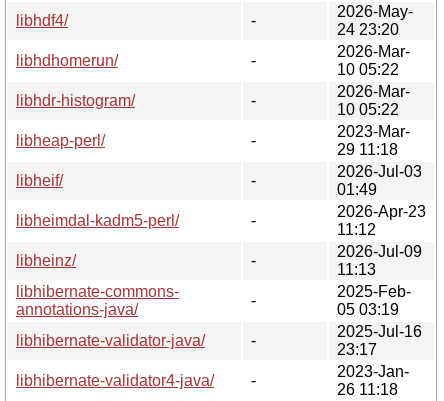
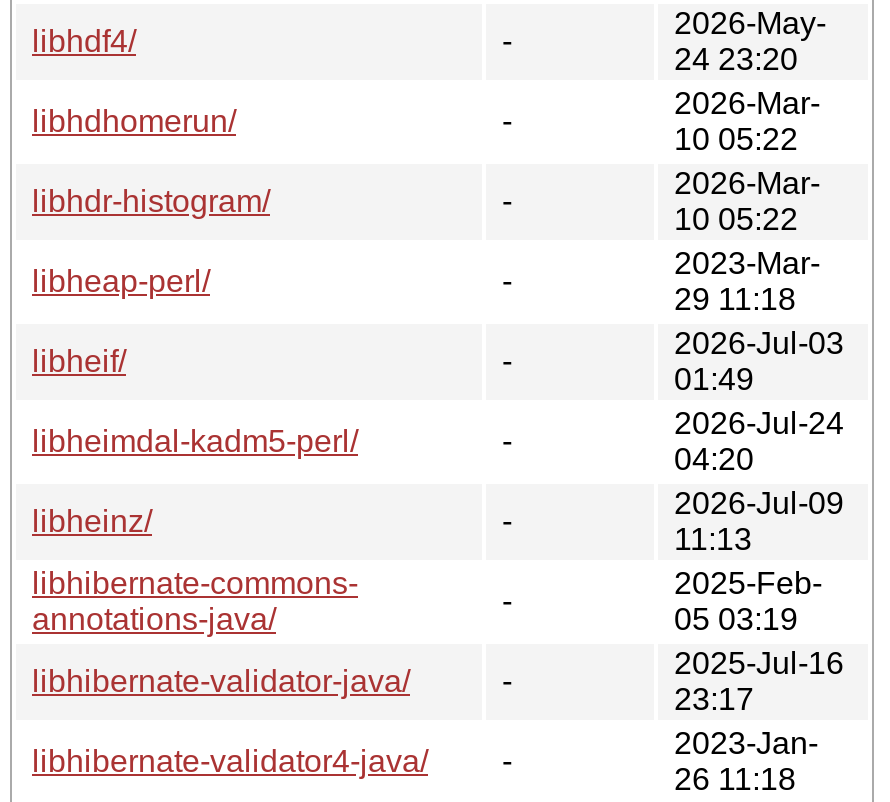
[337,203,426,238] 2026-Apr-23 | 11:12 -> [674,406,844,476] 2026-Jul-24 | 04:20

